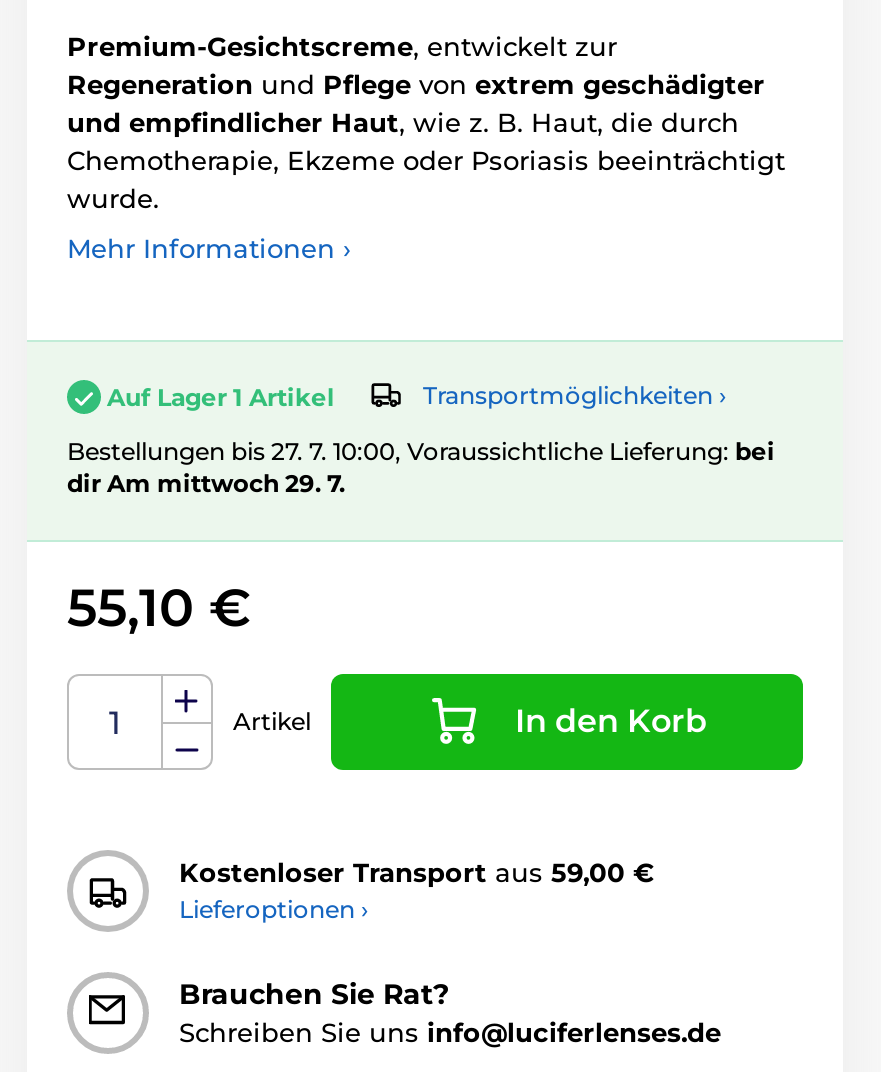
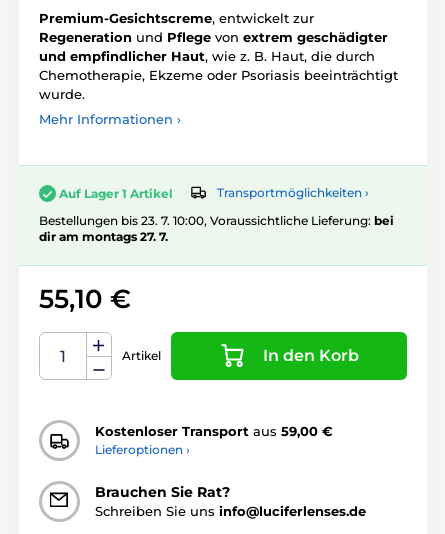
[67,436,775,466] Bestellungen bis 27. 7. 10:00, Voraussichtliche Lieferung: bei -> [39,213,394,228] Bestellungen bis 23. 7. 10:00, Voraussichtliche Lieferung: bei
[67,468,345,498] dir Am mittwoch 29. 7. -> [39,229,168,244] dir am montags 27. 7.

